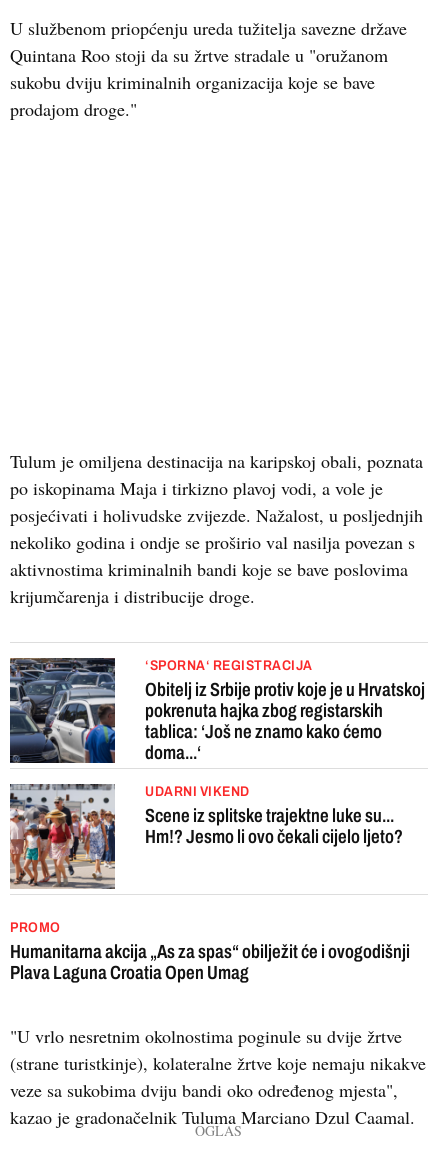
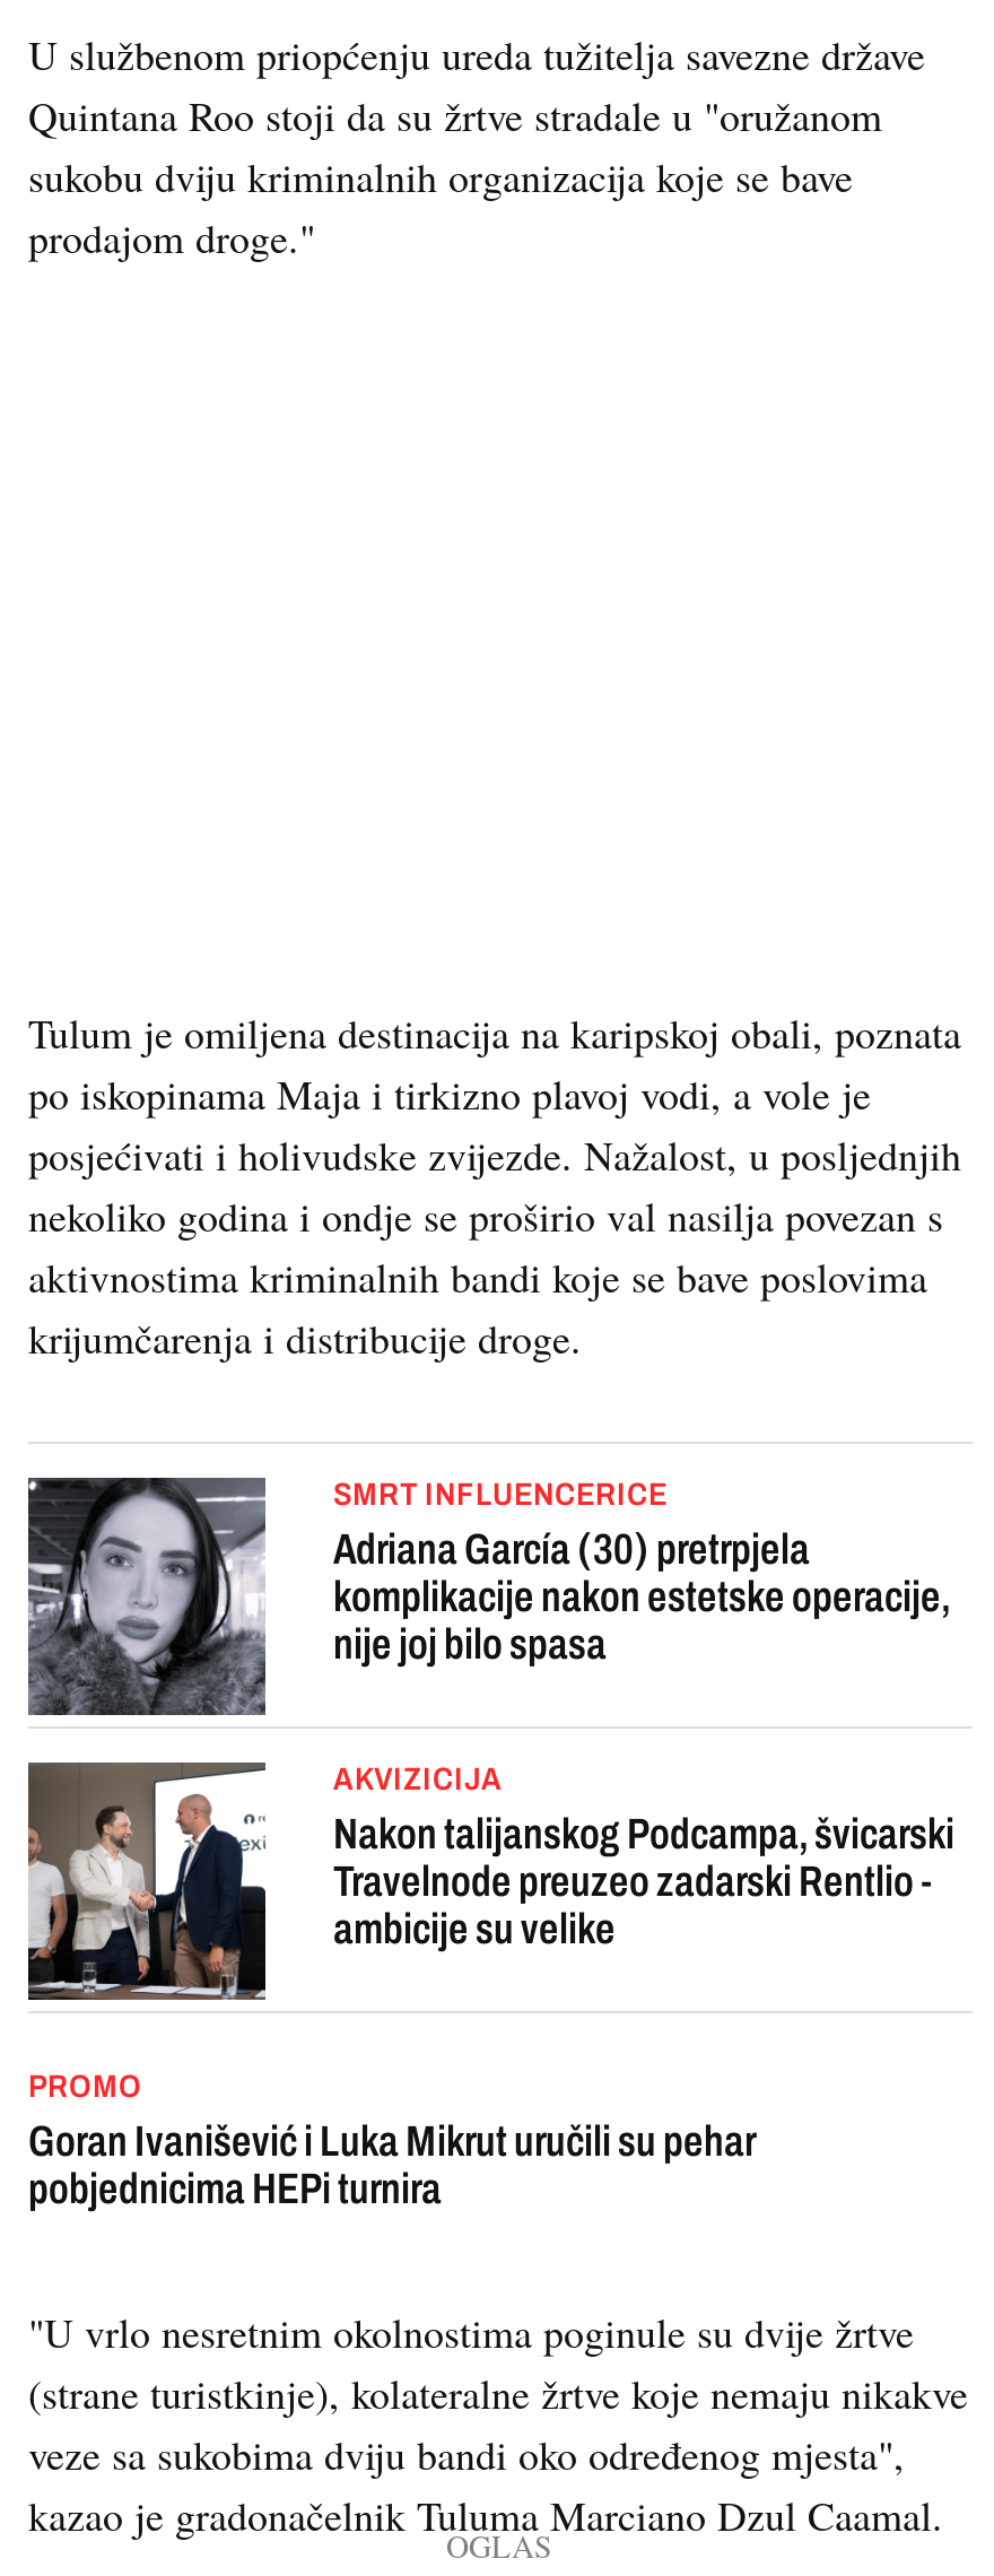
[9,658,425,764] [image] | ‘SPORNA‘ REGISTRACIJA | Obitelj iz Srbije protiv koje je u Hrvatskoj | pokrenuta hajka zbog registarskih | tablica: ‘Još ne znamo kako ćemo | doma...‘ -> [26,1478,950,1717] [image] | SMRT INFLUENCERICE | Adriana García (30) pretrpjela | komplikacije nakon estetske operacije, | nije joj bilo spasa
[9,784,403,889] [image] | UDARNI VIKEND | Scene iz splitske trajektne luke su... | Hm!? Jesmo li ovo čekali cijelo ljeto? -> [26,1763,954,2002] [image] | AKVIZICIJA | Nakon talijanskog Podcampa, švicarski | Travelnode preuzeo zadarski Rentlio - | ambicije su velike
[10,941,410,983] Humanitarna akcija „As za spas“ obilježit će i ovogodišnji | Plava Laguna Croatia Open Umag -> [28,2118,756,2212] Goran Ivanišević i Luka Mikrut uručili su pehar | pobjednicima HEPi turnira

